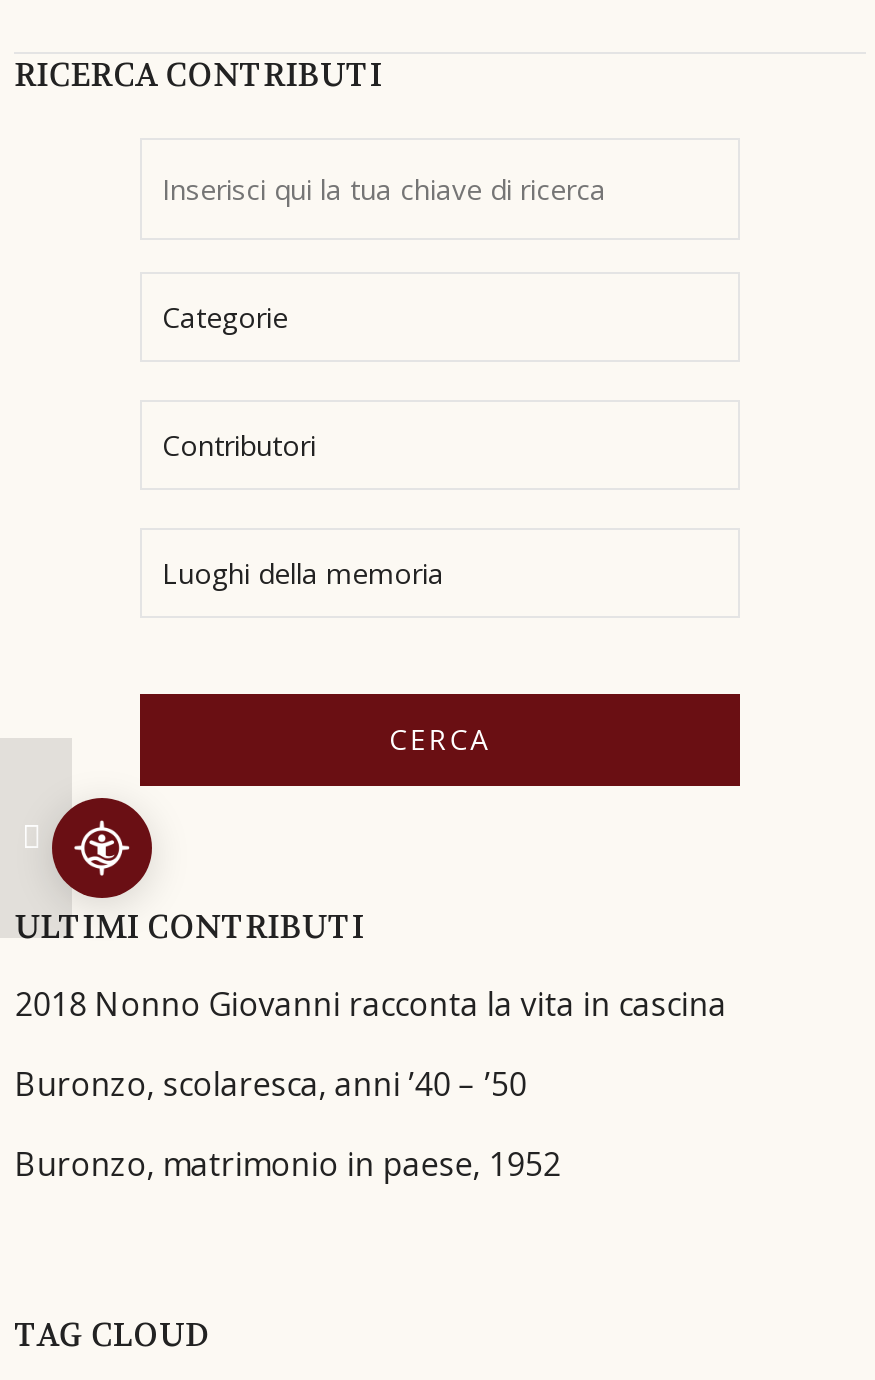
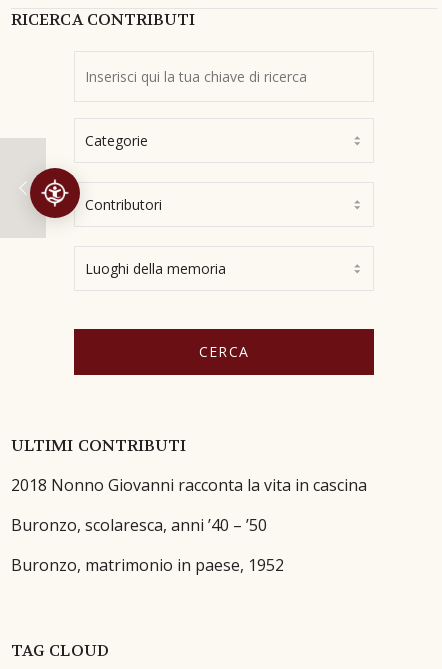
none -> [18,162,81,232] [image]
[28,790,154,900] [image] -> none

